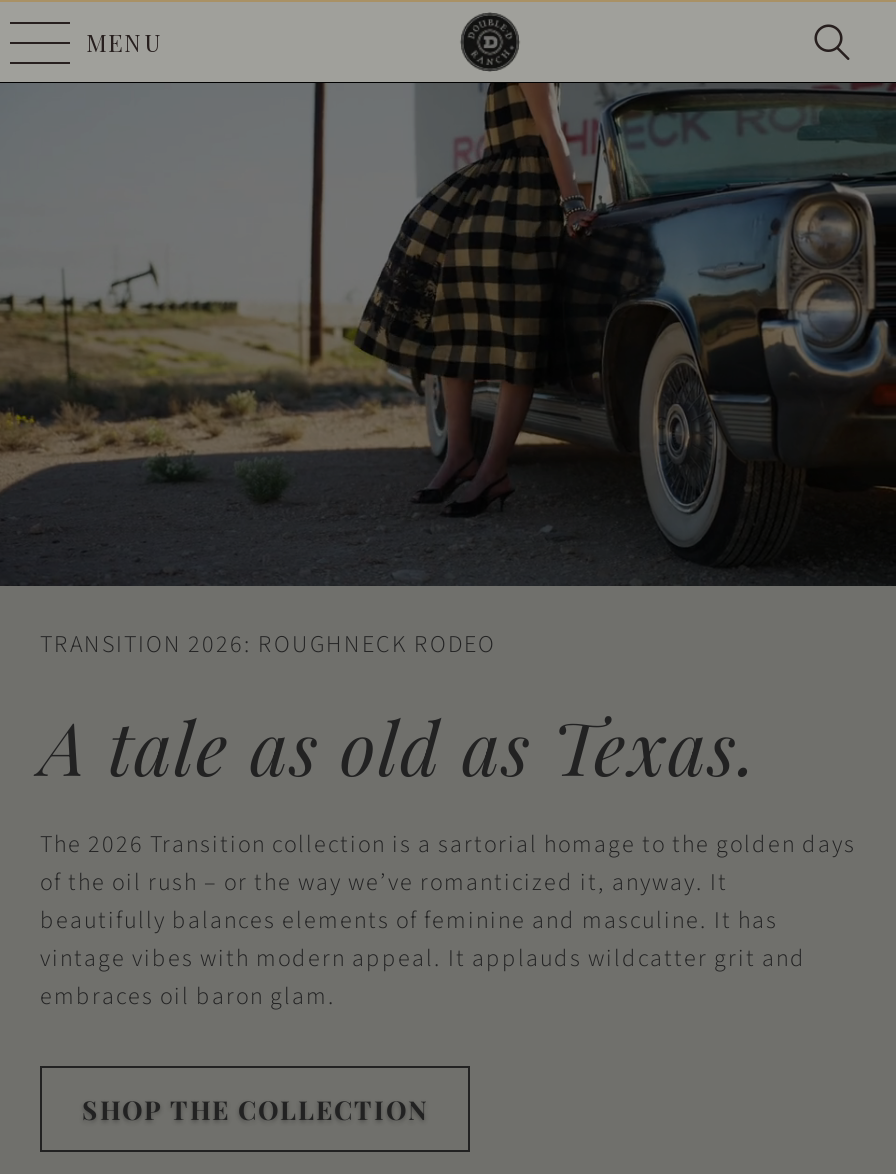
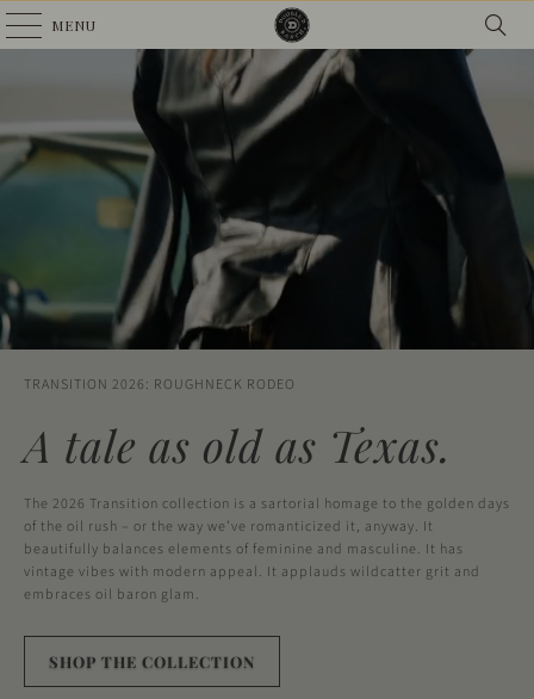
[6,82,890,586] [image] -> [4,49,530,348] [image]

